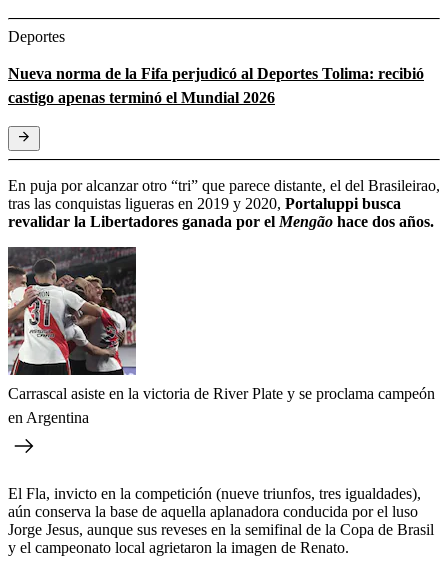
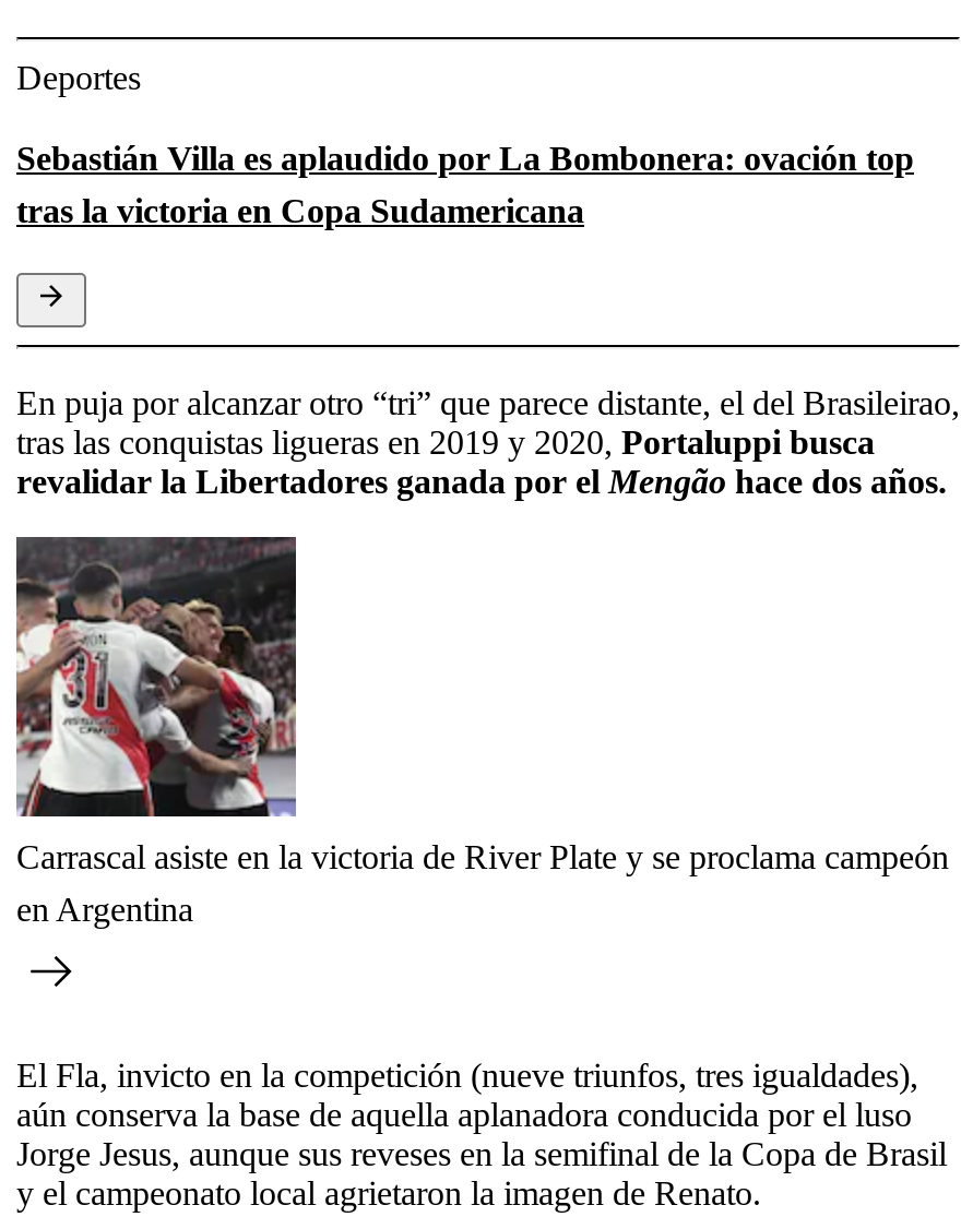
[8,65,424,106] Nueva norma de la Fifa perjudicó al Deportes Tolima: recibió | castigo apenas terminó el Mundial 2026 -> [16,139,914,228] Sebastián Villa es aplaudido por La Bombonera: ovación top | tras la victoria en Copa Sudamericana

